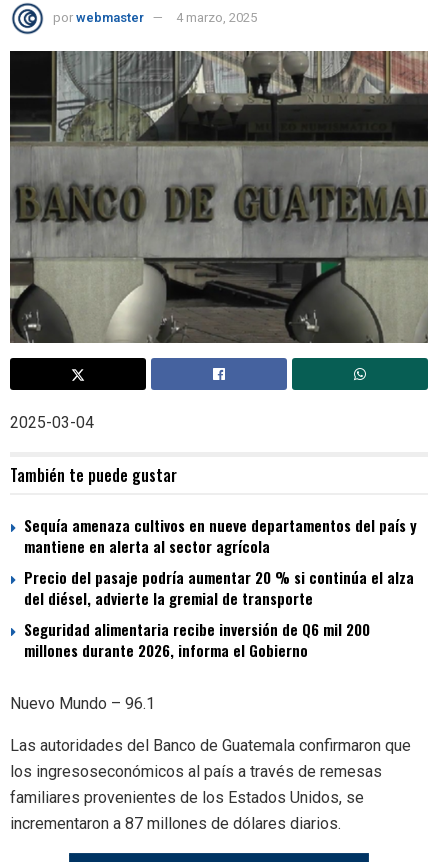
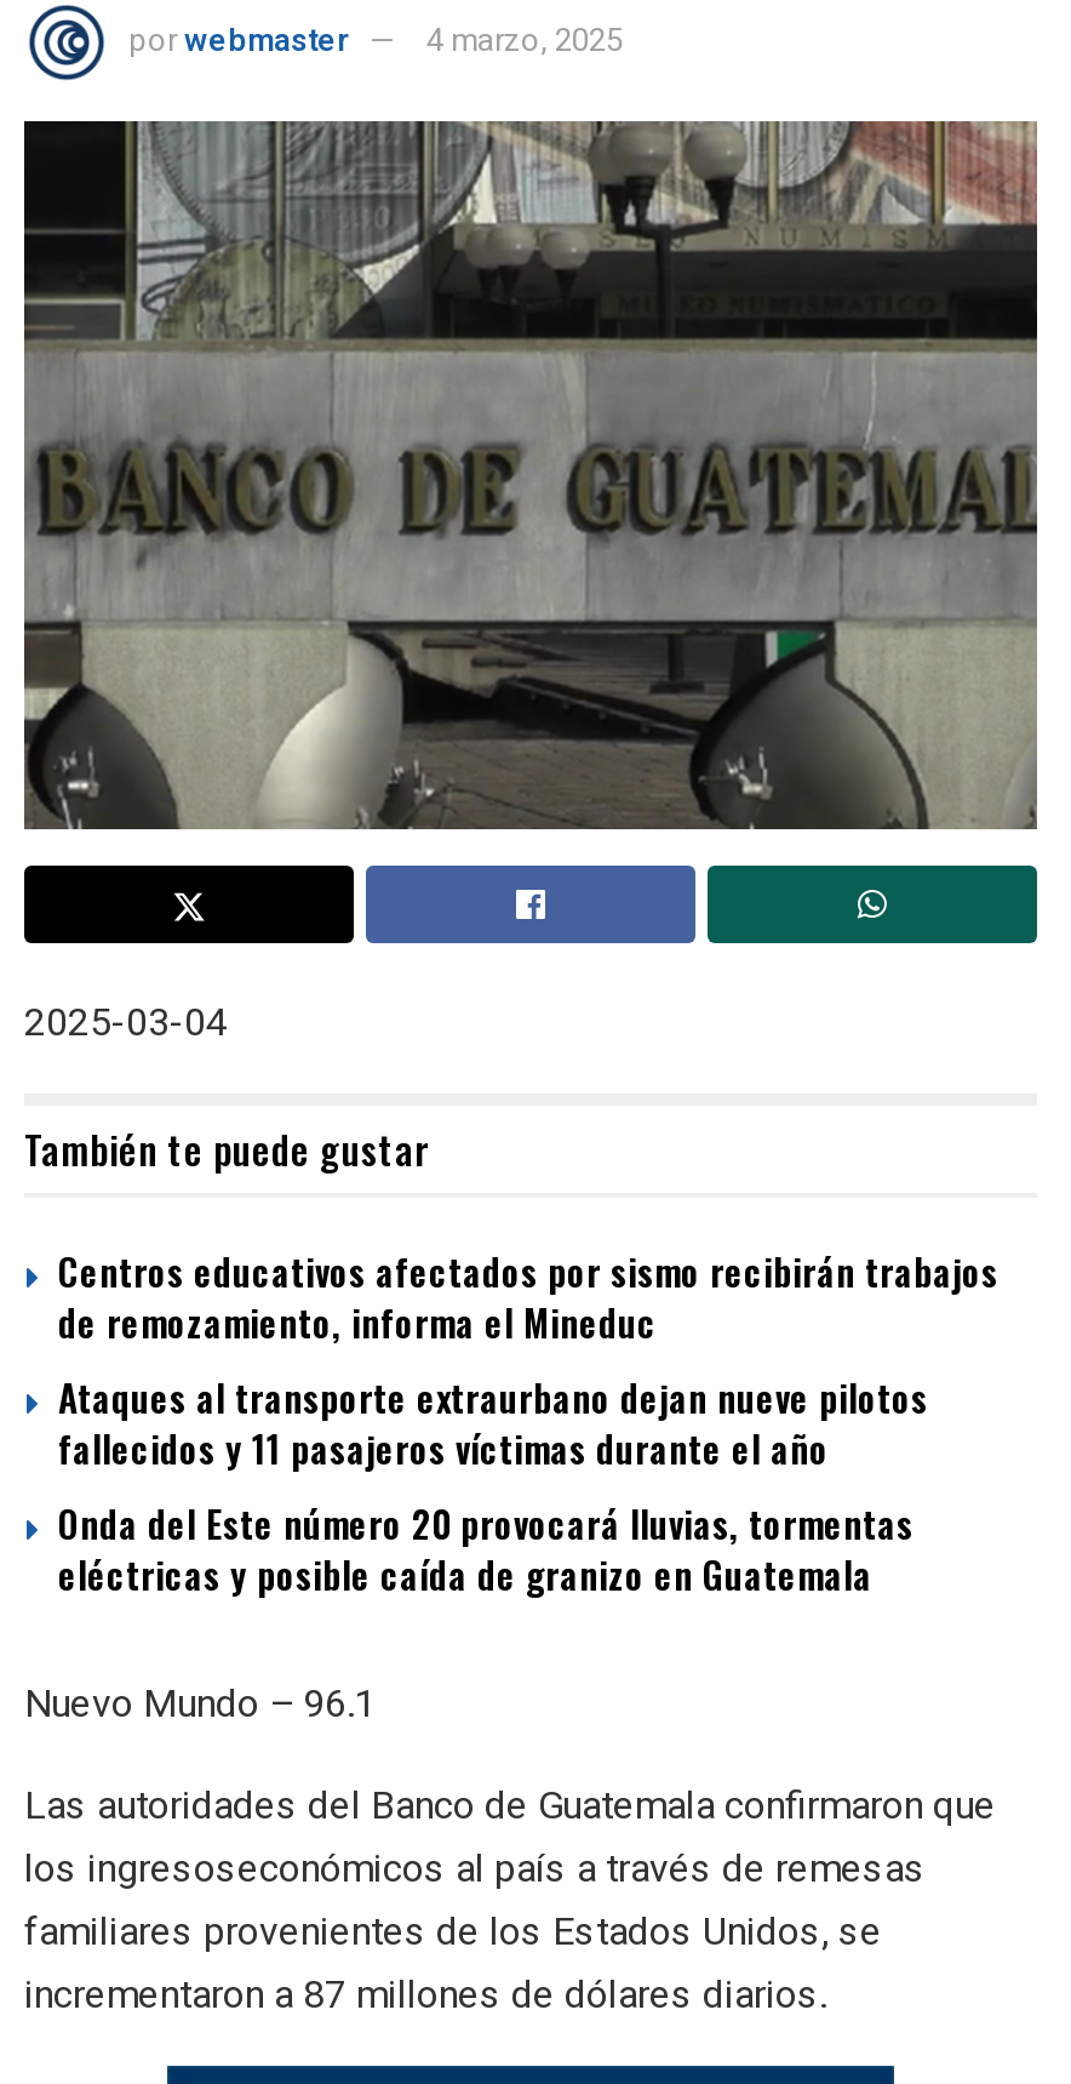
[24,514,417,661] Sequía amenaza cultivos en nueve departamentos del país y | mantiene en alerta al sector agrícola | Precio del pasaje podría aumentar 20 % si continúa el alza | del diésel, advierte la gremial de transporte | Seguridad alimentaria recibe inversión de Q6 mil 200 | millones durante 2026, informa el Gobierno -> [58,1245,998,1601] Centros educativos afectados por sismo recibirán trabajos | de remozamiento, informa el Mineduc | Ataques al transporte extraurbano dejan nueve pilotos | fallecidos y 11 pasajeros víctimas durante el año | Onda del Este número 20 provocará lluvias, tormentas | eléctricas y posible caída de granizo en Guatemala

